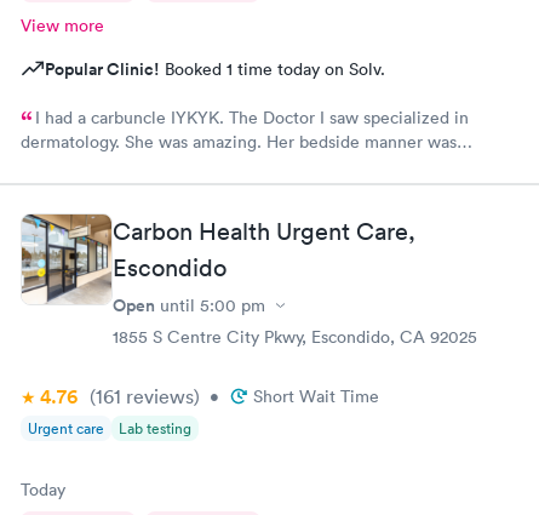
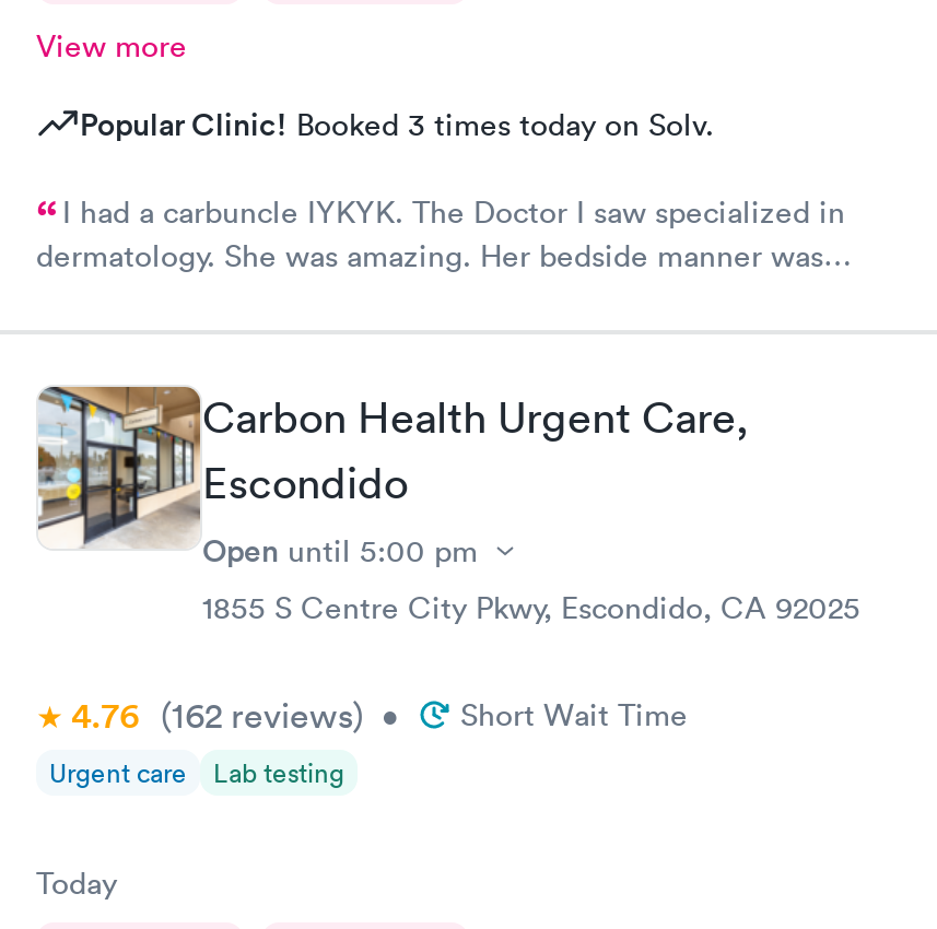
[45,56,385,81] Popular Clinic! Booked 1 time today on Solv. -> [80,102,714,145] Popular Clinic! Booked 3 times today on Solv.
[40,384,379,410] 4.76 (161 reviews) • Short Wait Time -> [71,693,688,739] 4.76 (162 reviews) • Short Wait Time

